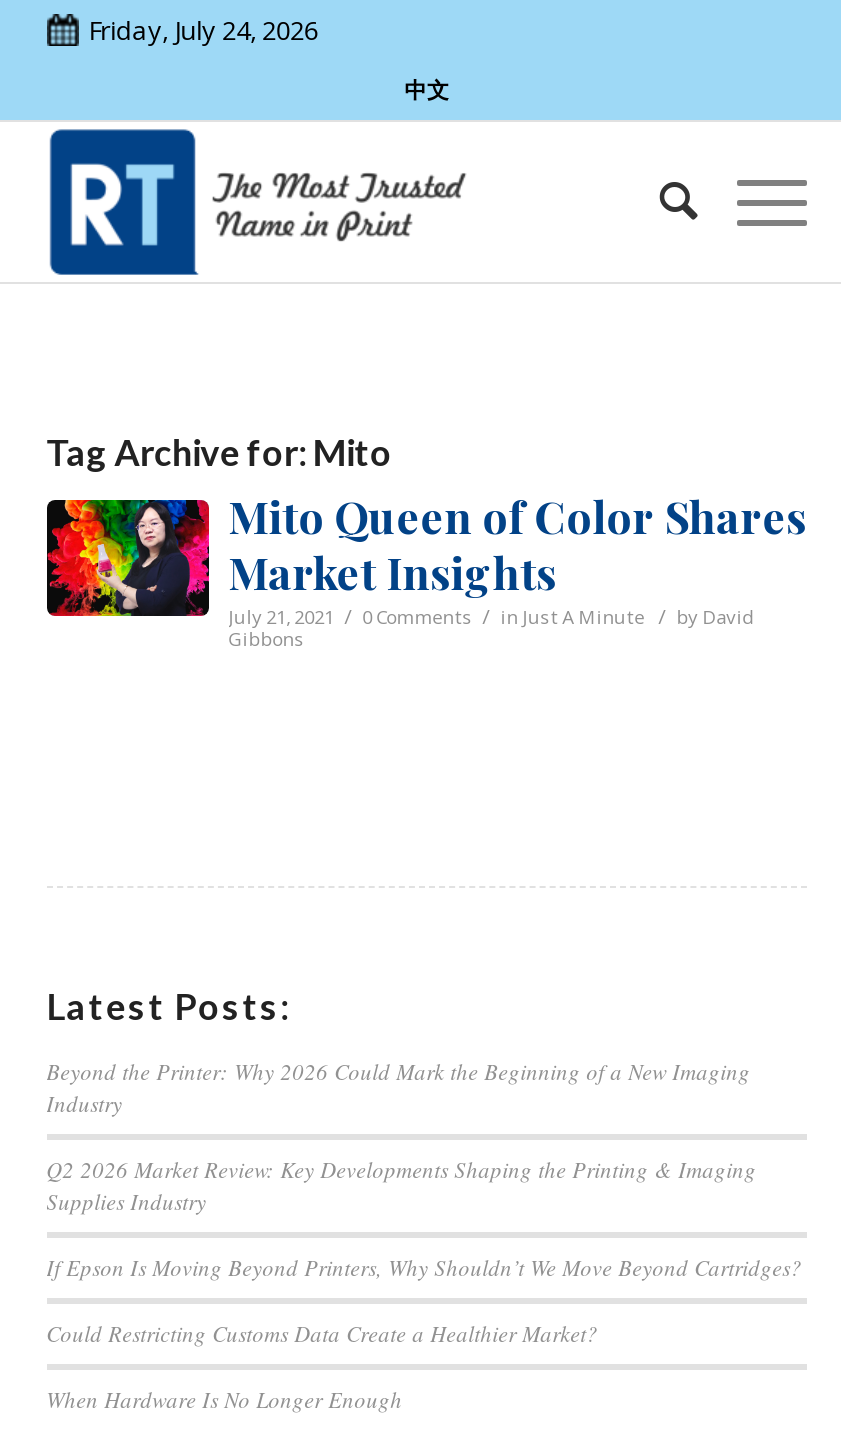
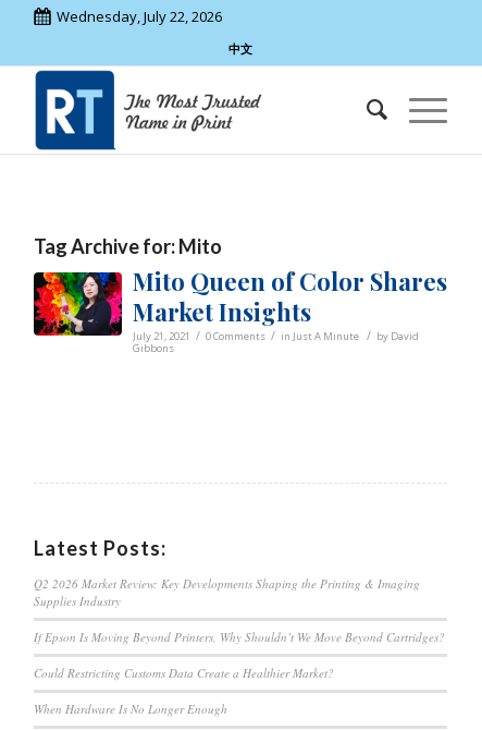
[88,12,318,48] Friday, July 24, 2026 -> [56,7,222,26] Wednesday, July 22, 2026
[46,1056,750,1118] Beyond the Printer: Why 2026 Could Mark the Beginning of a New Imaging | Industry -> none

